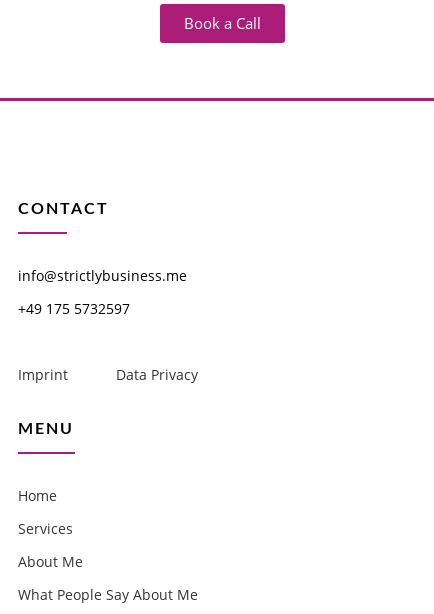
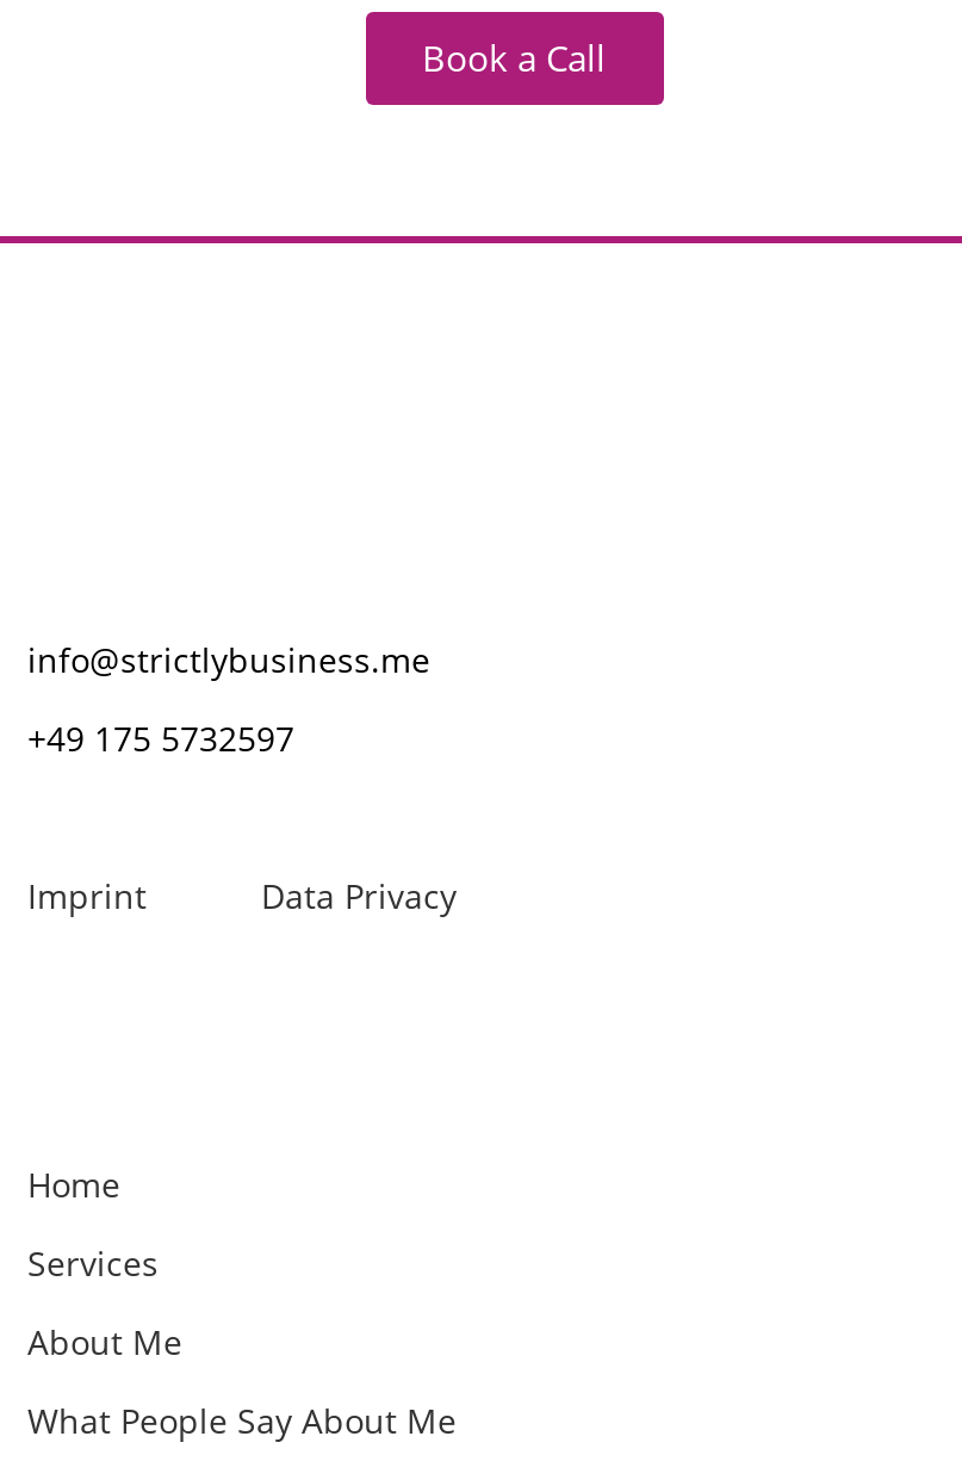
[18,201,109,217] CONTACT -> none
[18,421,74,437] MENU -> none

